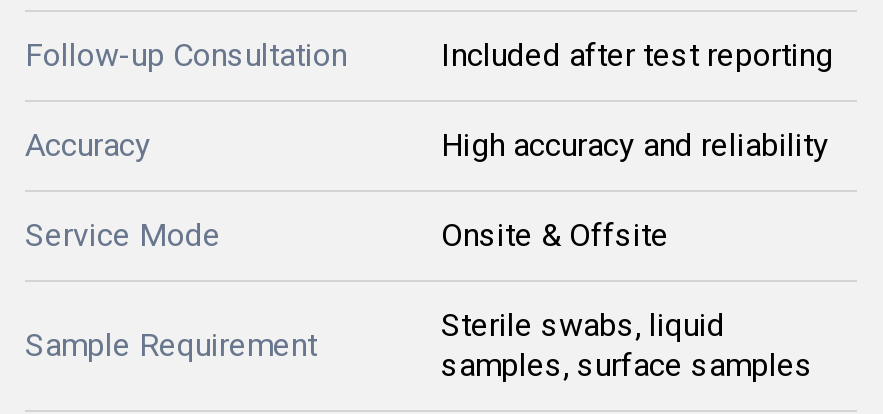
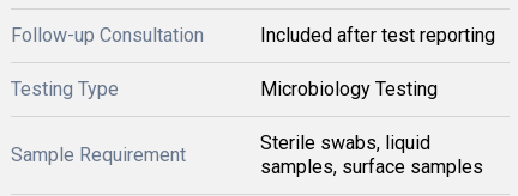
[25,126,829,254] Accuracy | High accuracy and reliability | Service Mode | Onsite & Offsite -> [11,78,438,100] Testing Type | Microbiology Testing

